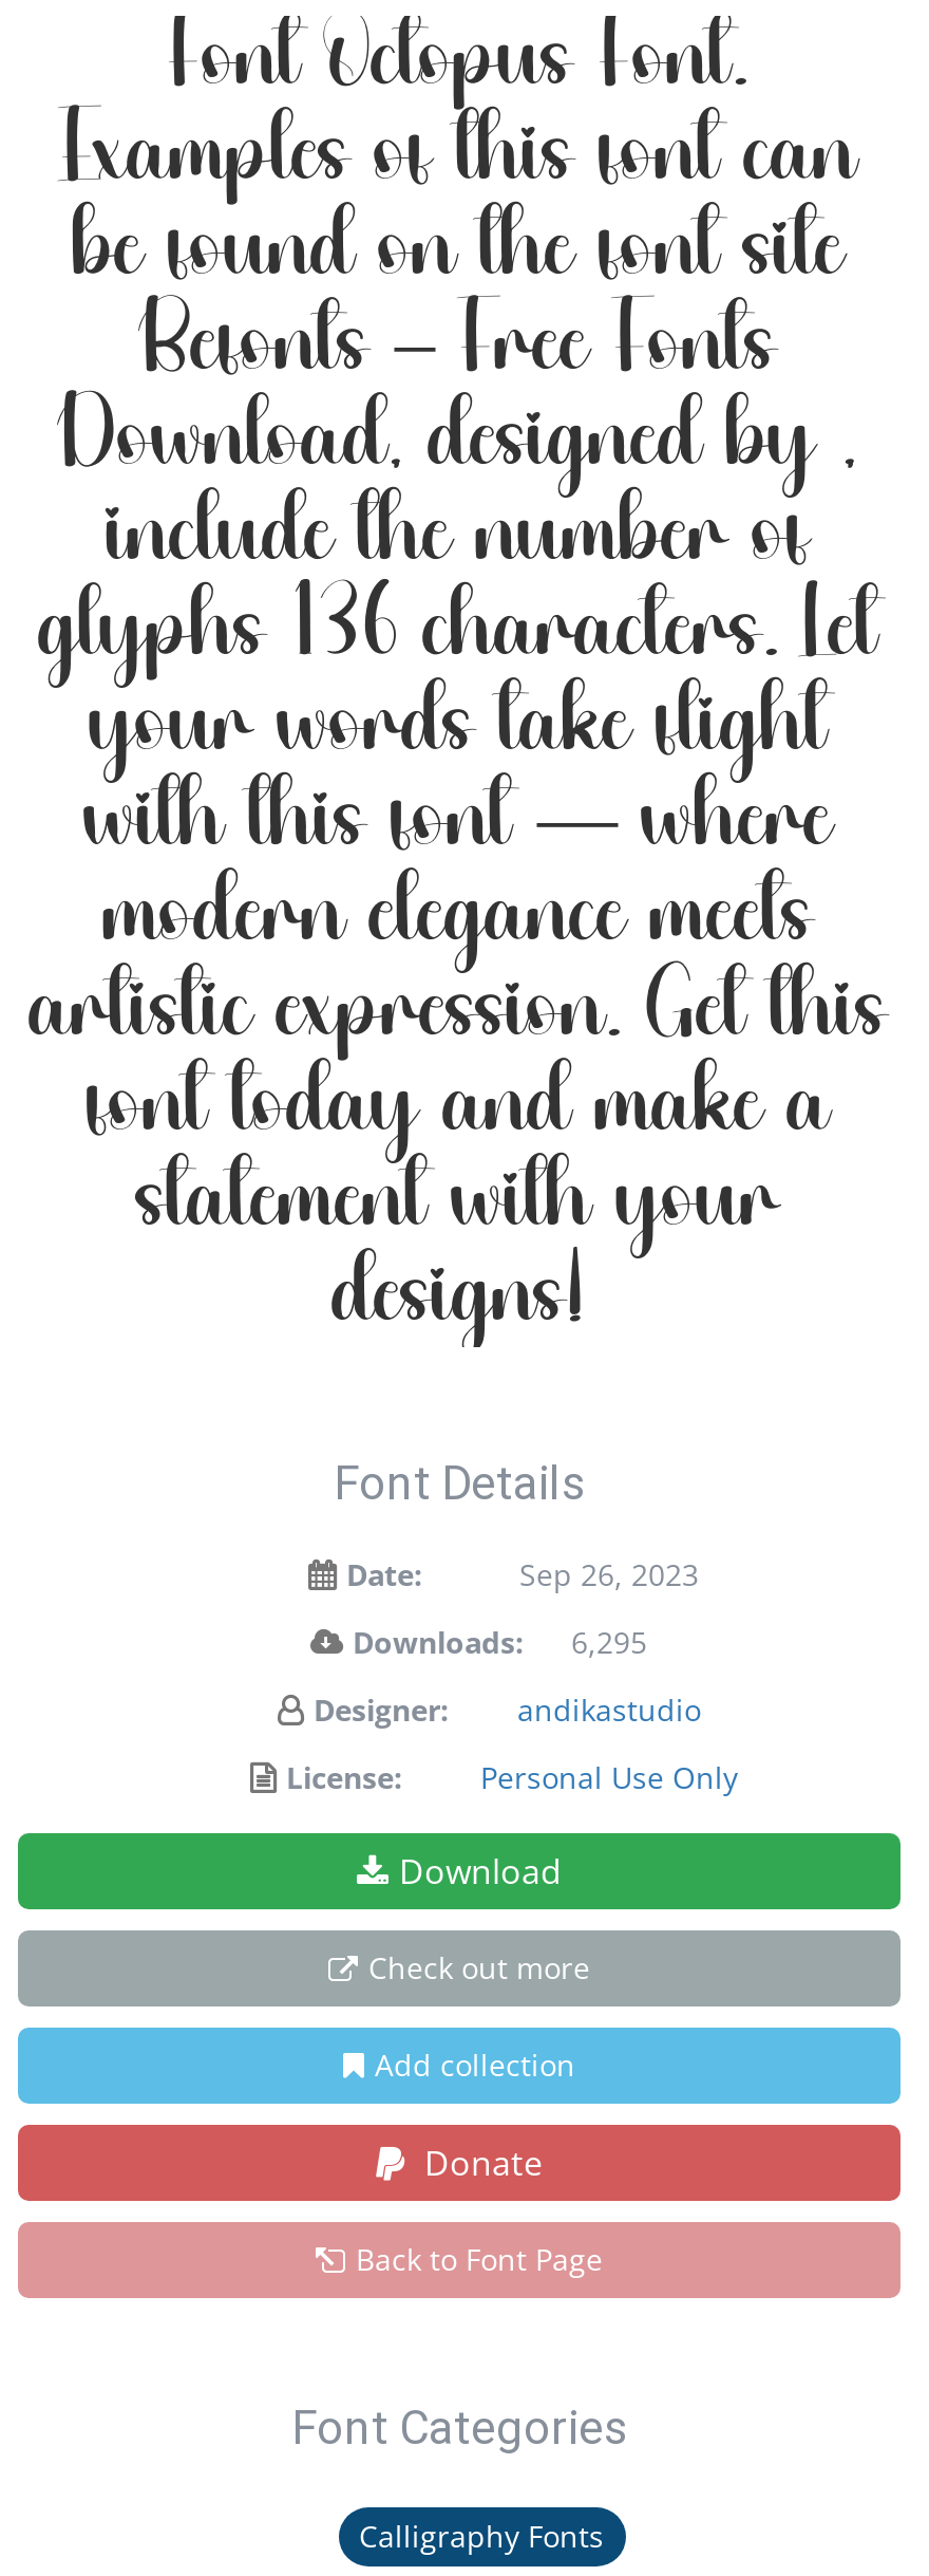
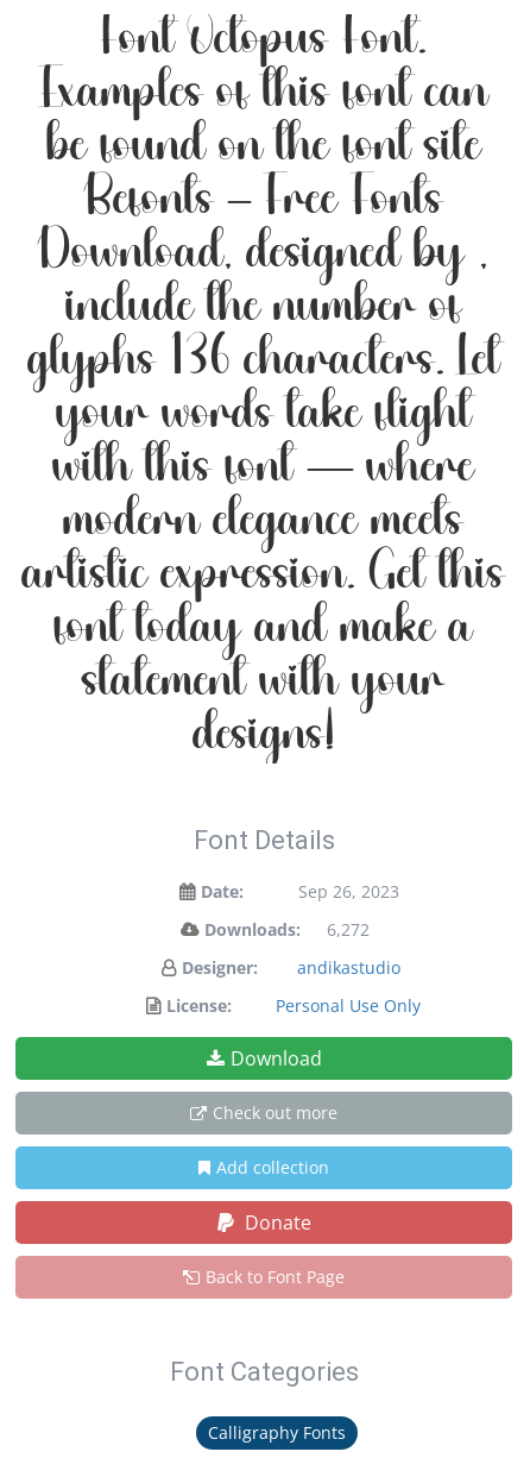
[353,1622,647,1662] Downloads: 6,295 -> [204,918,370,941] Downloads: 6,272

